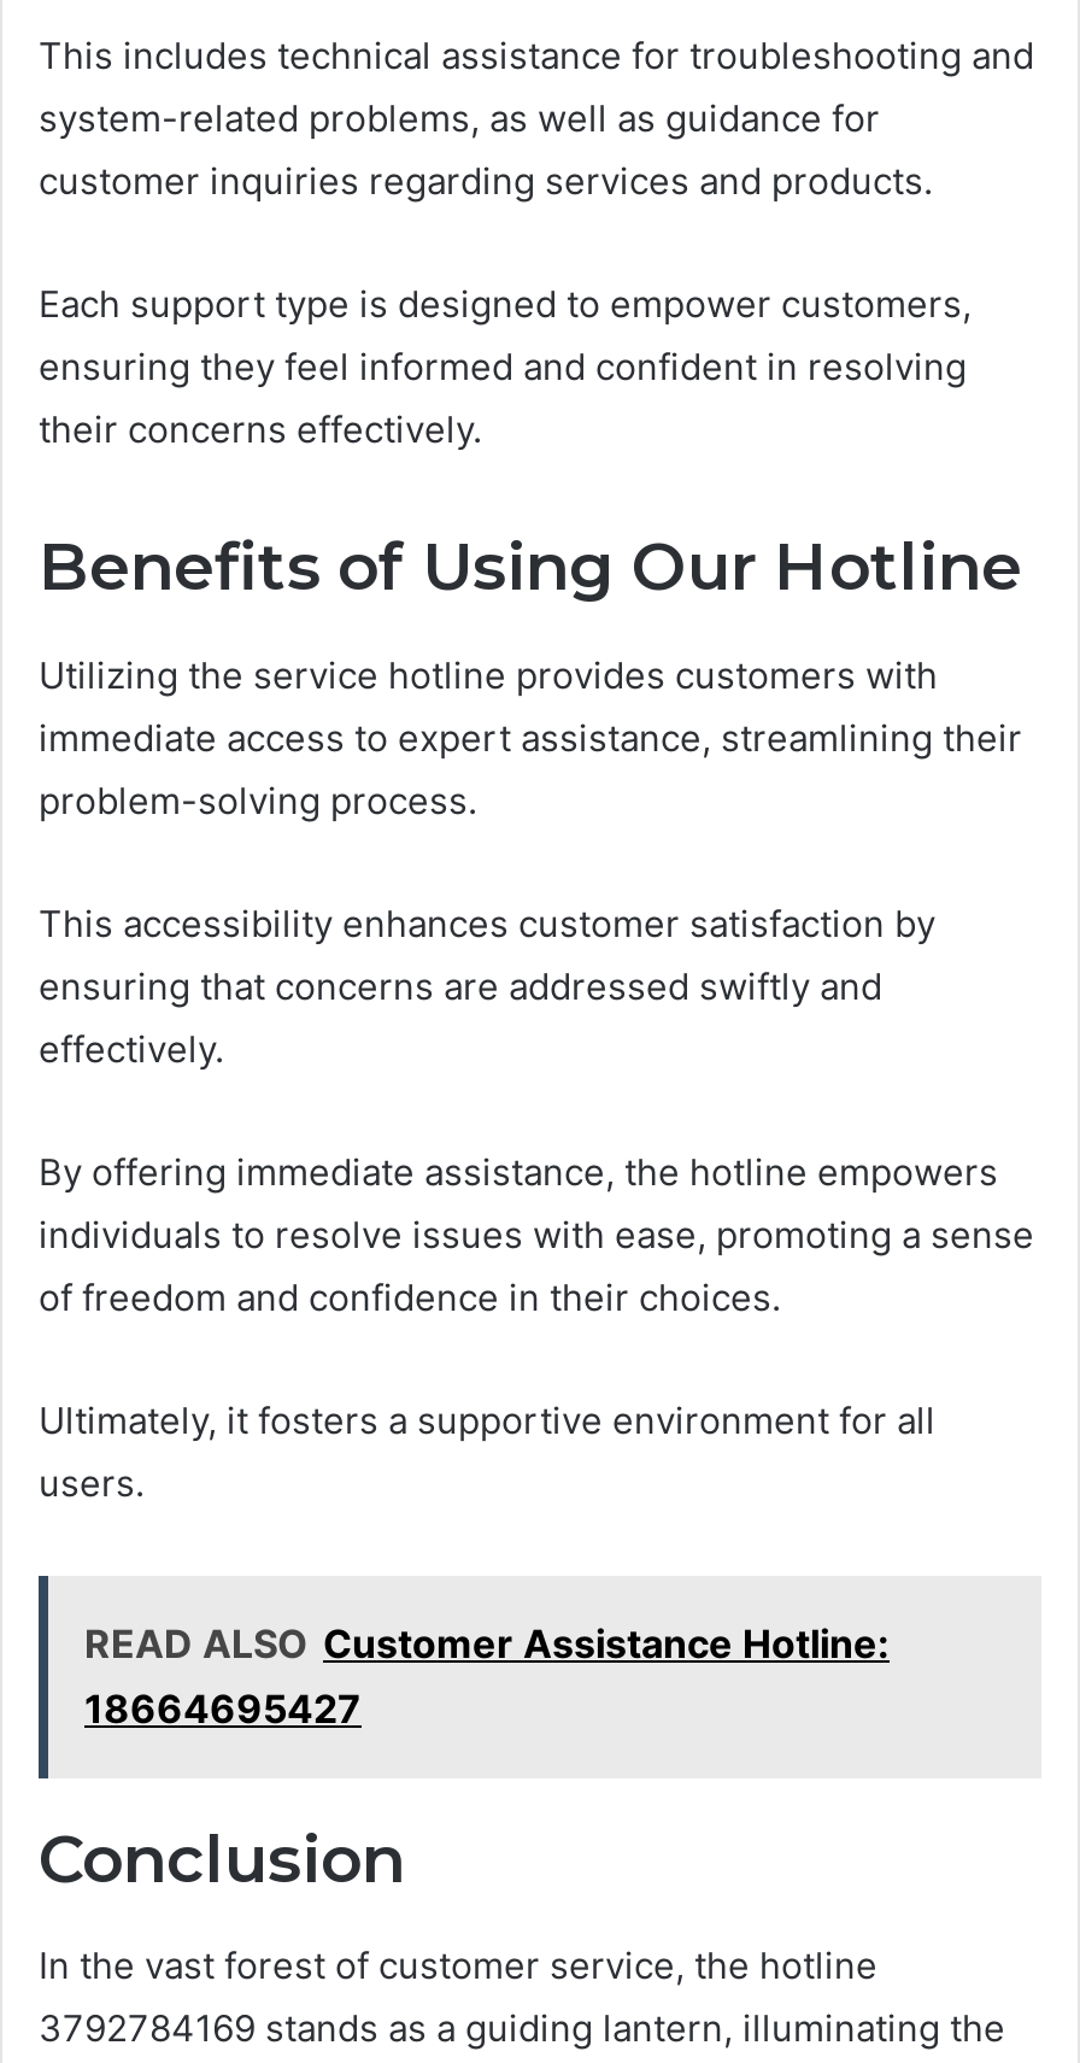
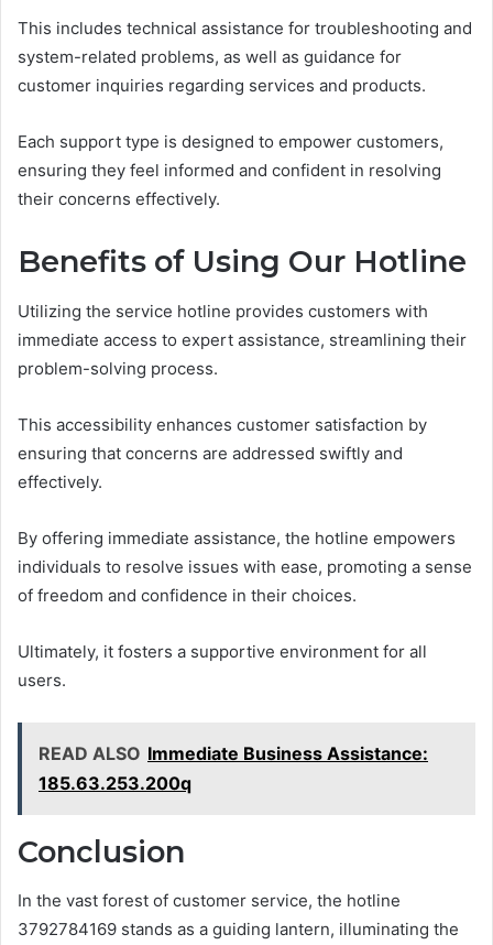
[84,1619,890,1732] READ ALSO Customer Assistance Hotline: | 18664695427 -> [39,742,428,794] READ ALSO Immediate Business Assistance: | 185.63.253.200q

